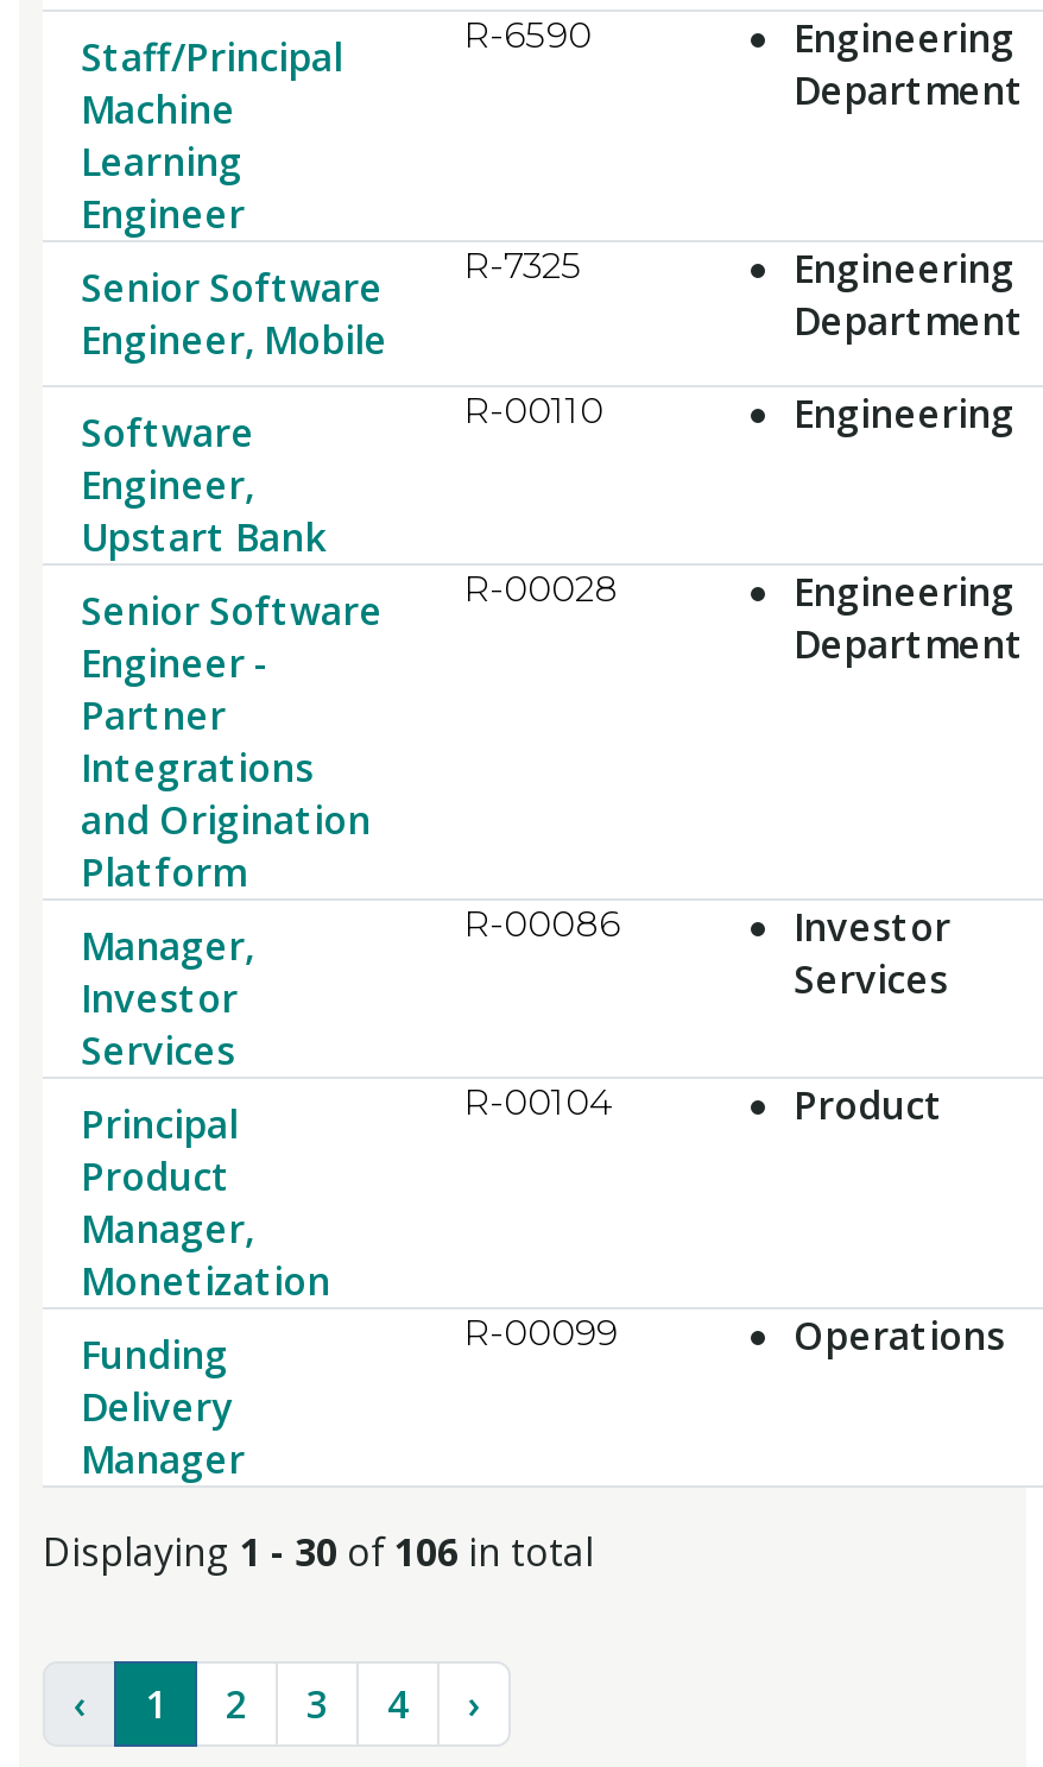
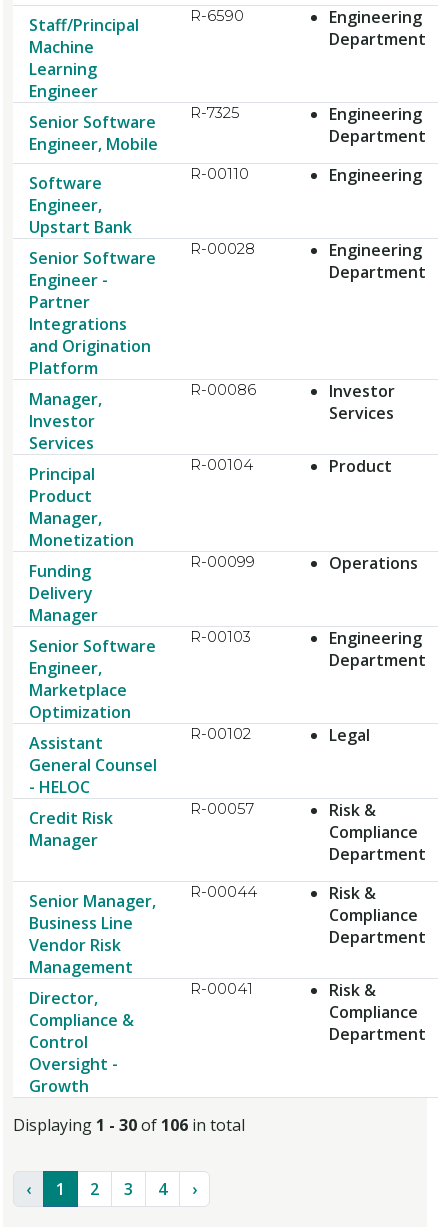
none -> [29,635,156,723] Senior Software | Engineer, | Marketplace | Optimization
none -> [29,732,157,798] Assistant | General Counsel | - HELOC
none -> [29,807,113,851] Credit Risk | Manager
none -> [29,799,426,978] R-00057 | Risk & | Compliance | Department | Senior Manager, | Business Line | Vendor Risk | Management
none -> [29,882,426,1097] R-00044 | Risk & | Compliance | Department | Director, | Compliance & | Control | Oversight - | Growth
none -> [190,627,426,671] R-00103 | Engineering | Department
none -> [190,724,370,746] R-00102 | Legal
none -> [190,979,426,1045] R-00041 | Risk & | Compliance | Department

